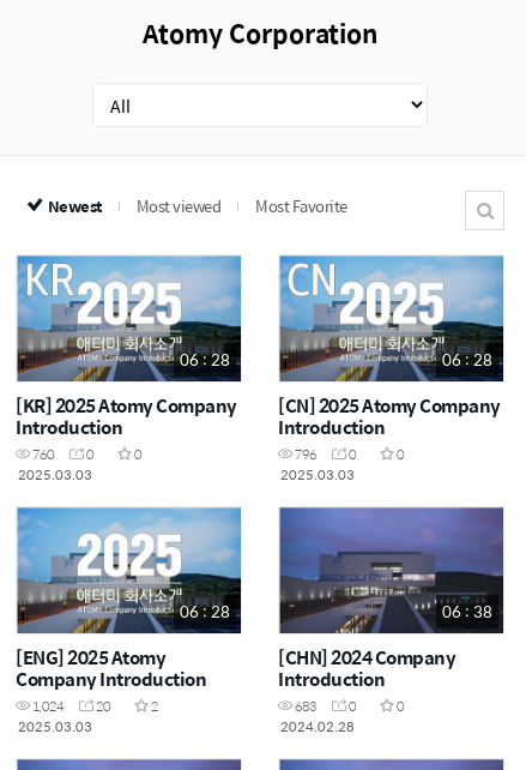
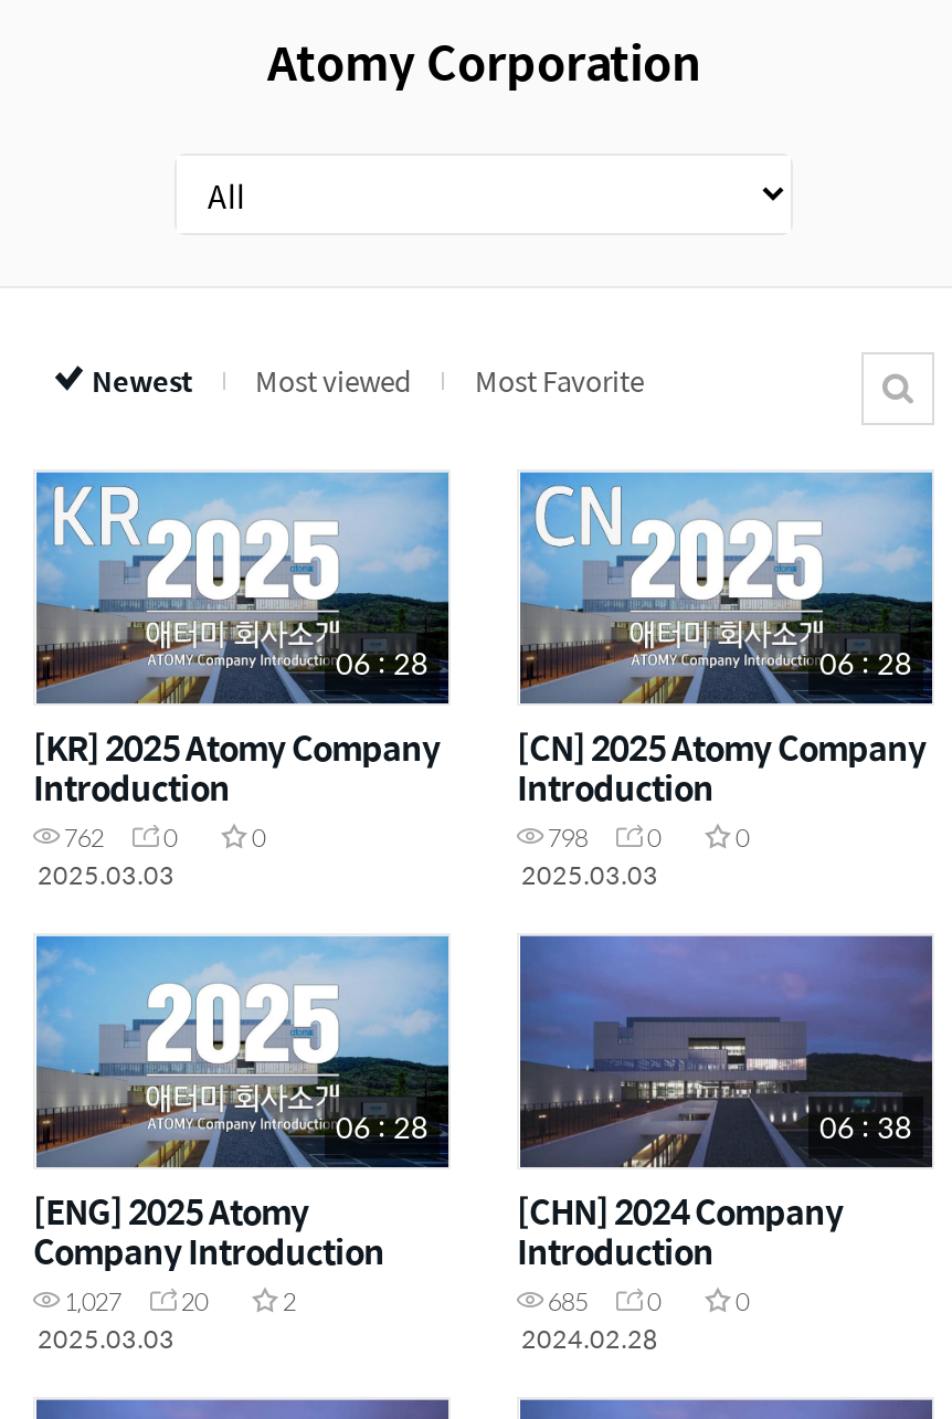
[32,443,141,464] 760 0 0 -> [64,818,265,855] 762 0 0
[295,443,404,464] 796 0 0 -> [548,818,749,855] 798 0 0
[32,696,158,716] 1,024 20 2 -> [64,1282,296,1319] 1,027 20 2
[295,696,404,716] 683 0 0 -> [548,1282,749,1319] 685 0 0

